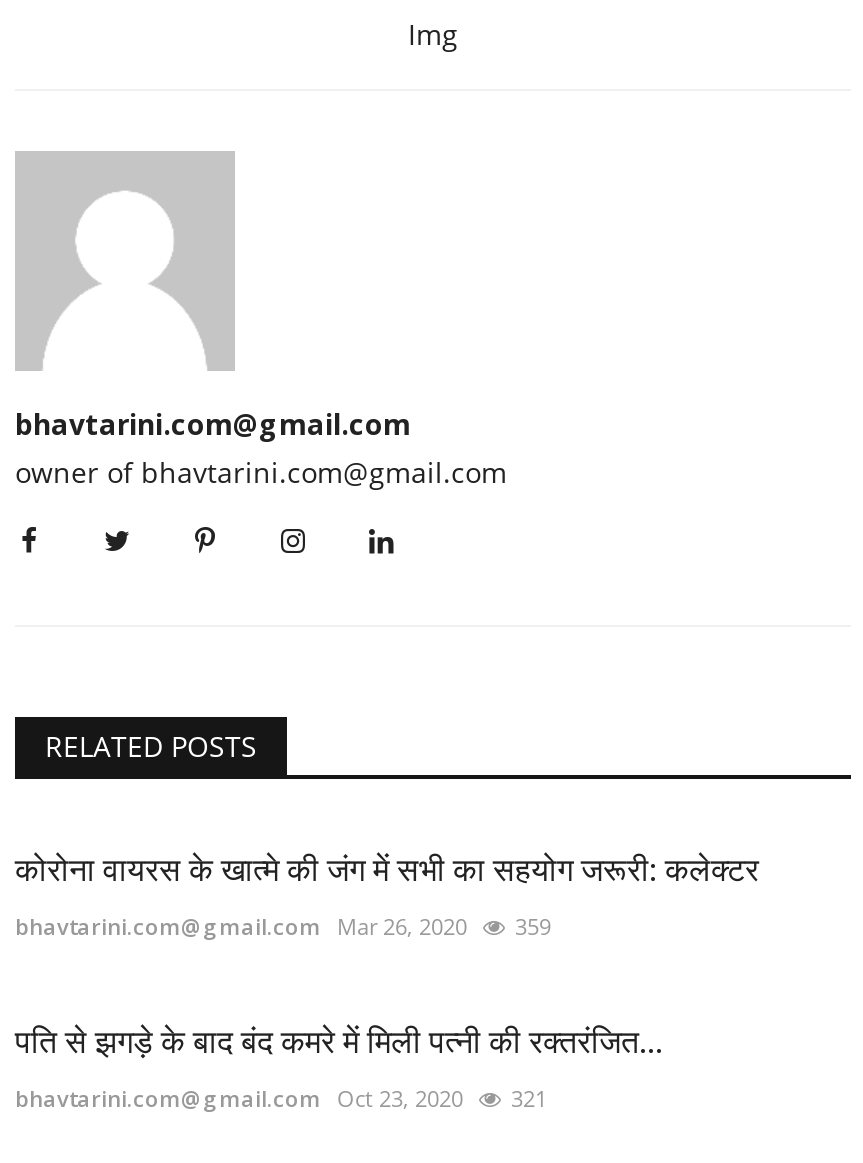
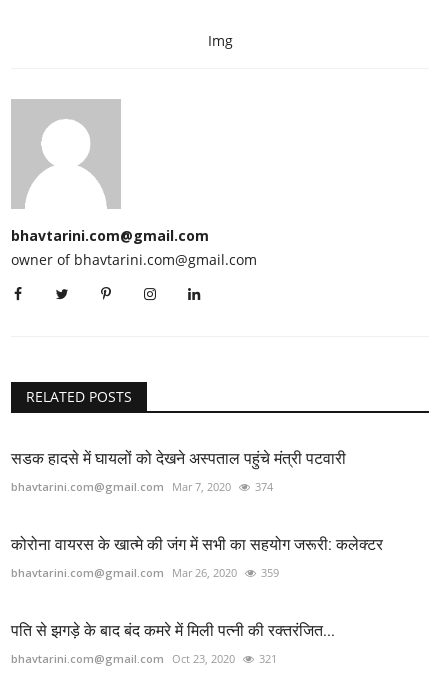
none -> [11,449,346,494] सडक हादसे में घायलों को देखने अस्पताल पहुंचे मंत्री पटवारी | bhavtarini.com@gmail.com Mar 7, 2020 | 374

